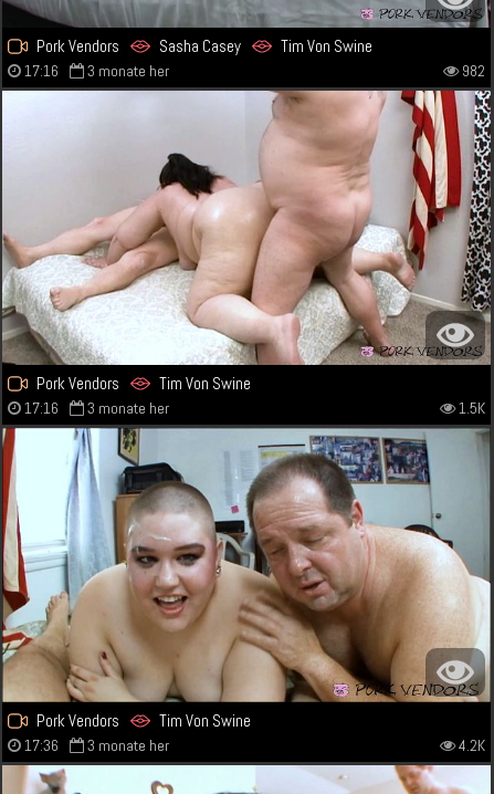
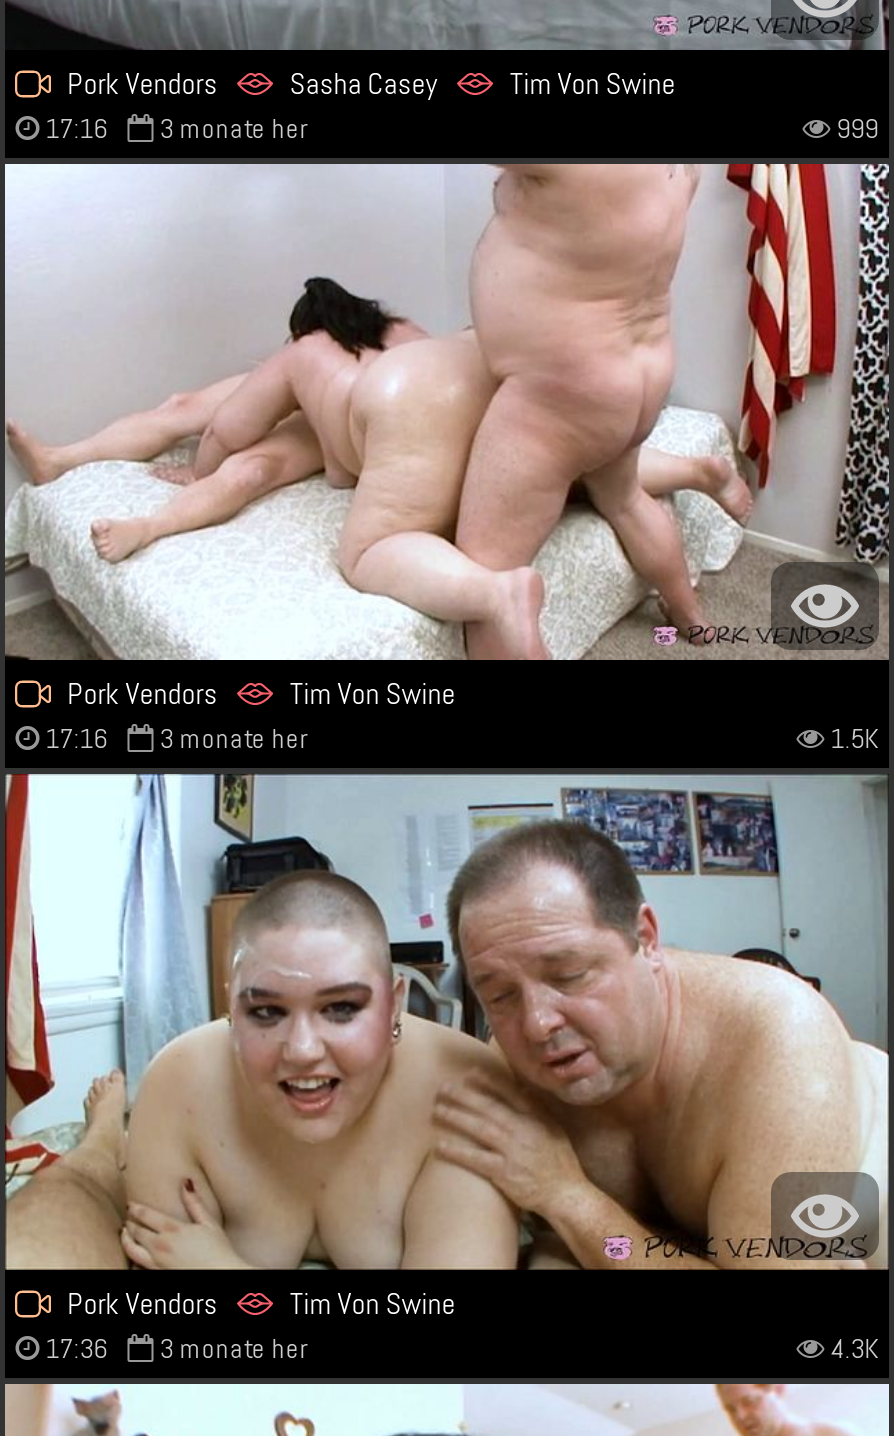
[462,61,485,81] 982 -> [837,110,879,146] 999
[458,736,485,756] 4.2K -> [831,1331,879,1367] 4.3K

